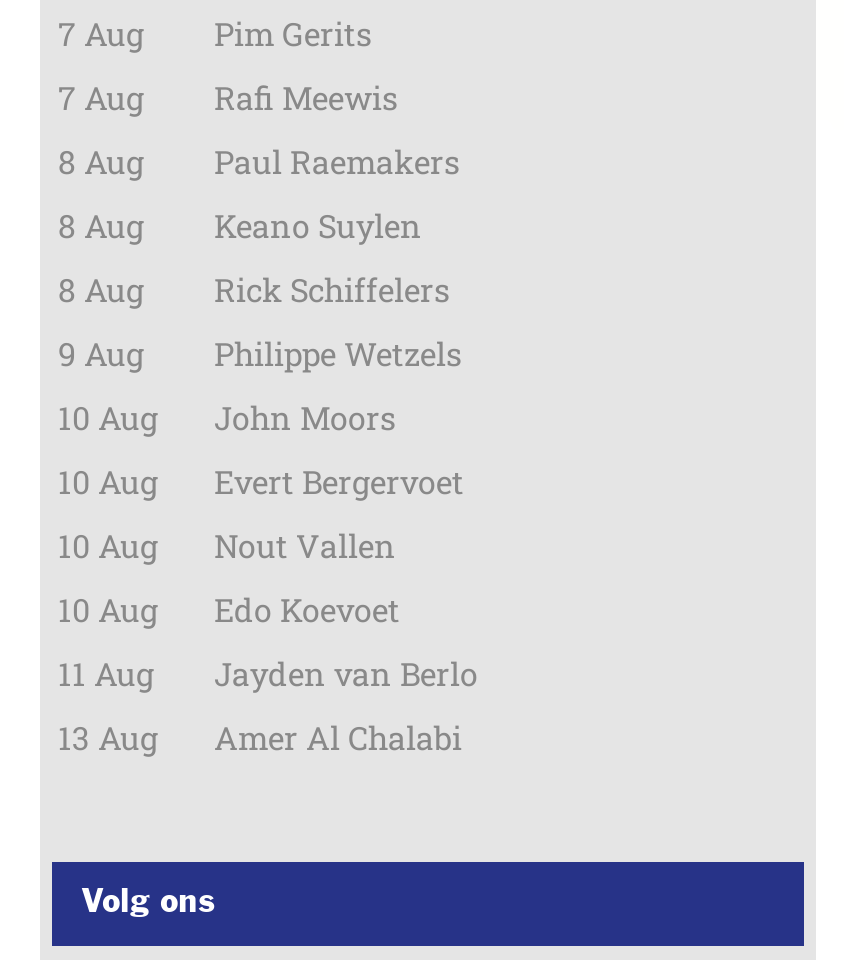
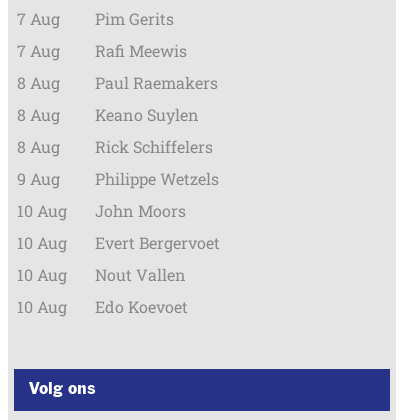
[58,653,478,759] 11 Aug | Jayden van Berlo | 13 Aug | Amer Al Chalabi -> none

